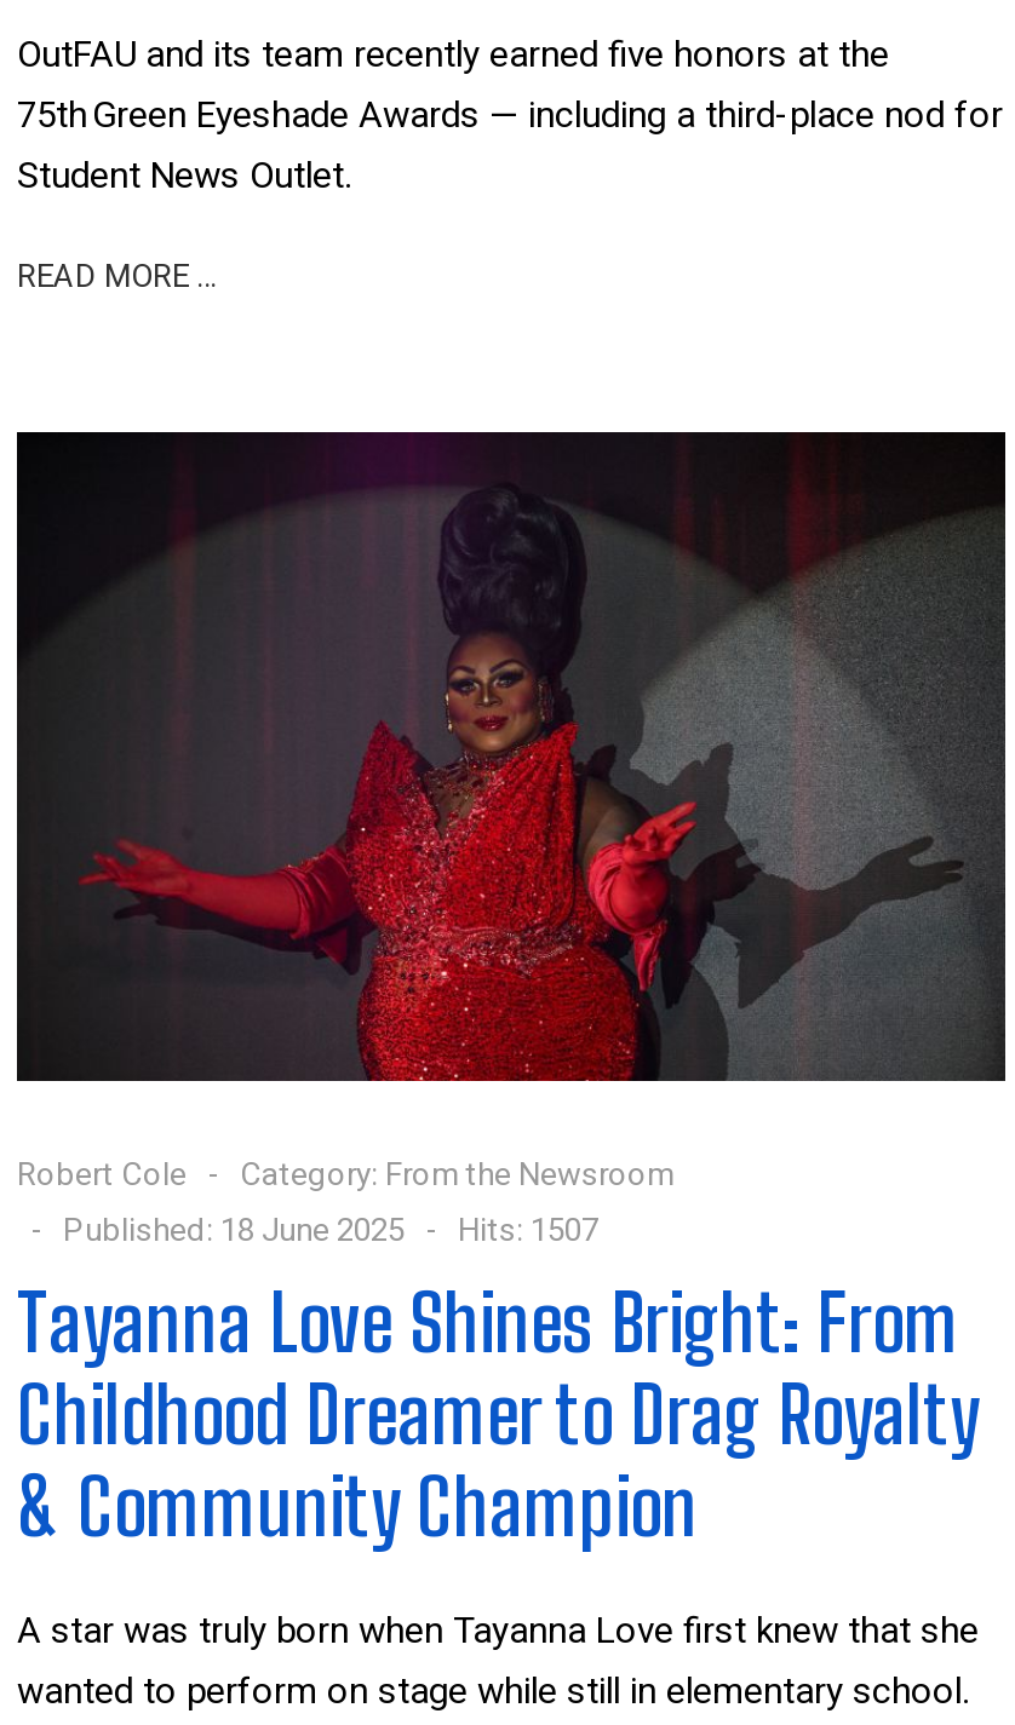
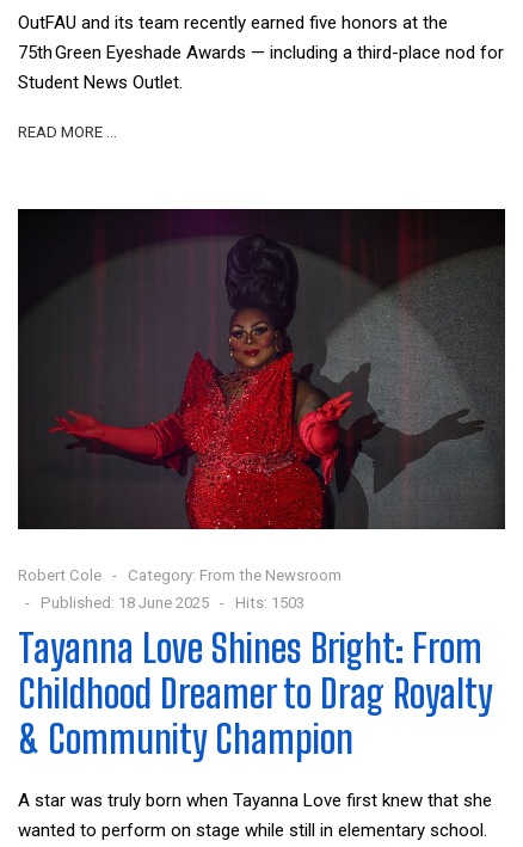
[63,1212,598,1248] Published: 18 June 2025 Hits: 1507 -> [41,594,304,612] Published: 18 June 2025 Hits: 1503

